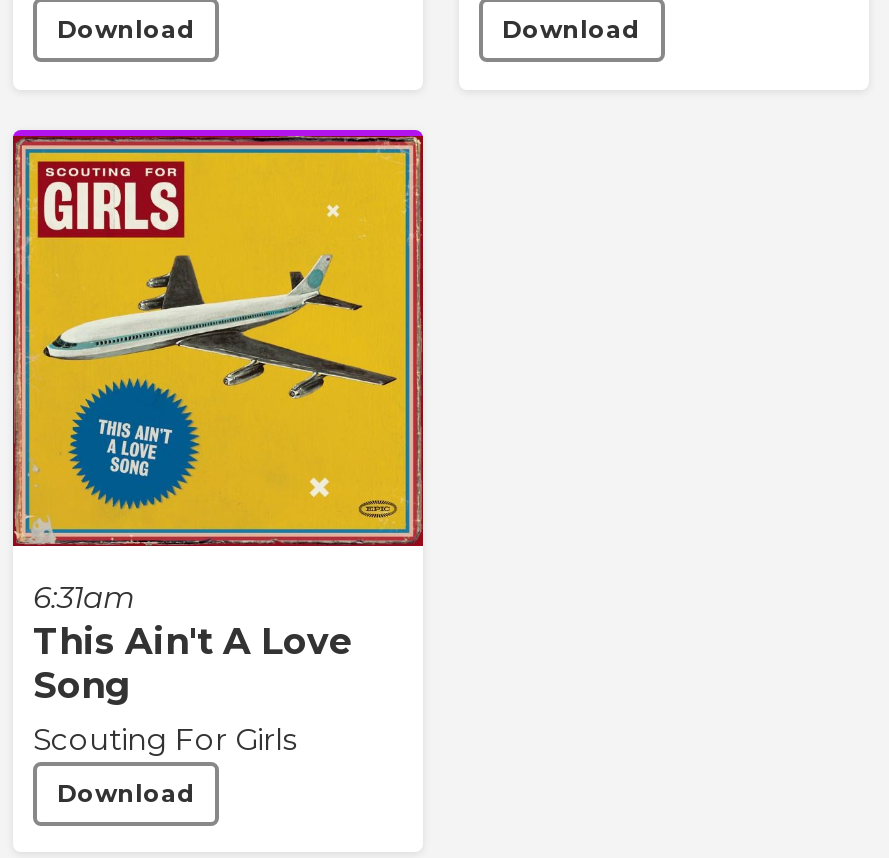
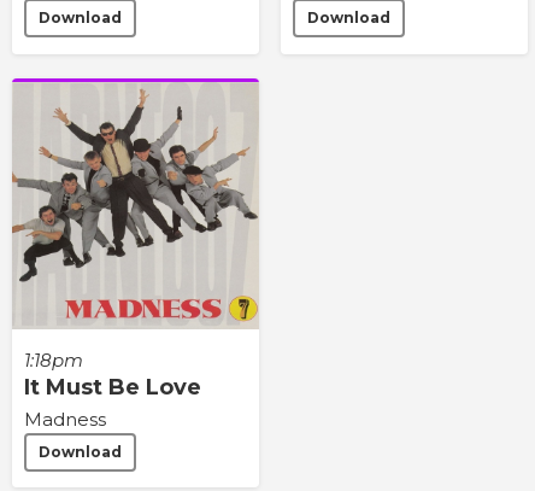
[11,134,425,758] [image] | 6:31am | This Ain't A Love | Song | Scouting For Girls -> [11,81,259,431] [image] | 1:18pm | It Must Be Love | Madness

